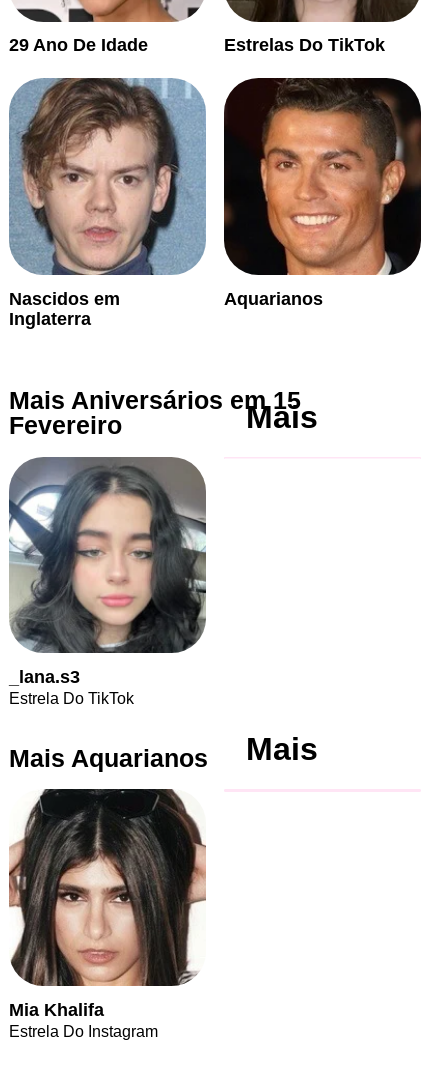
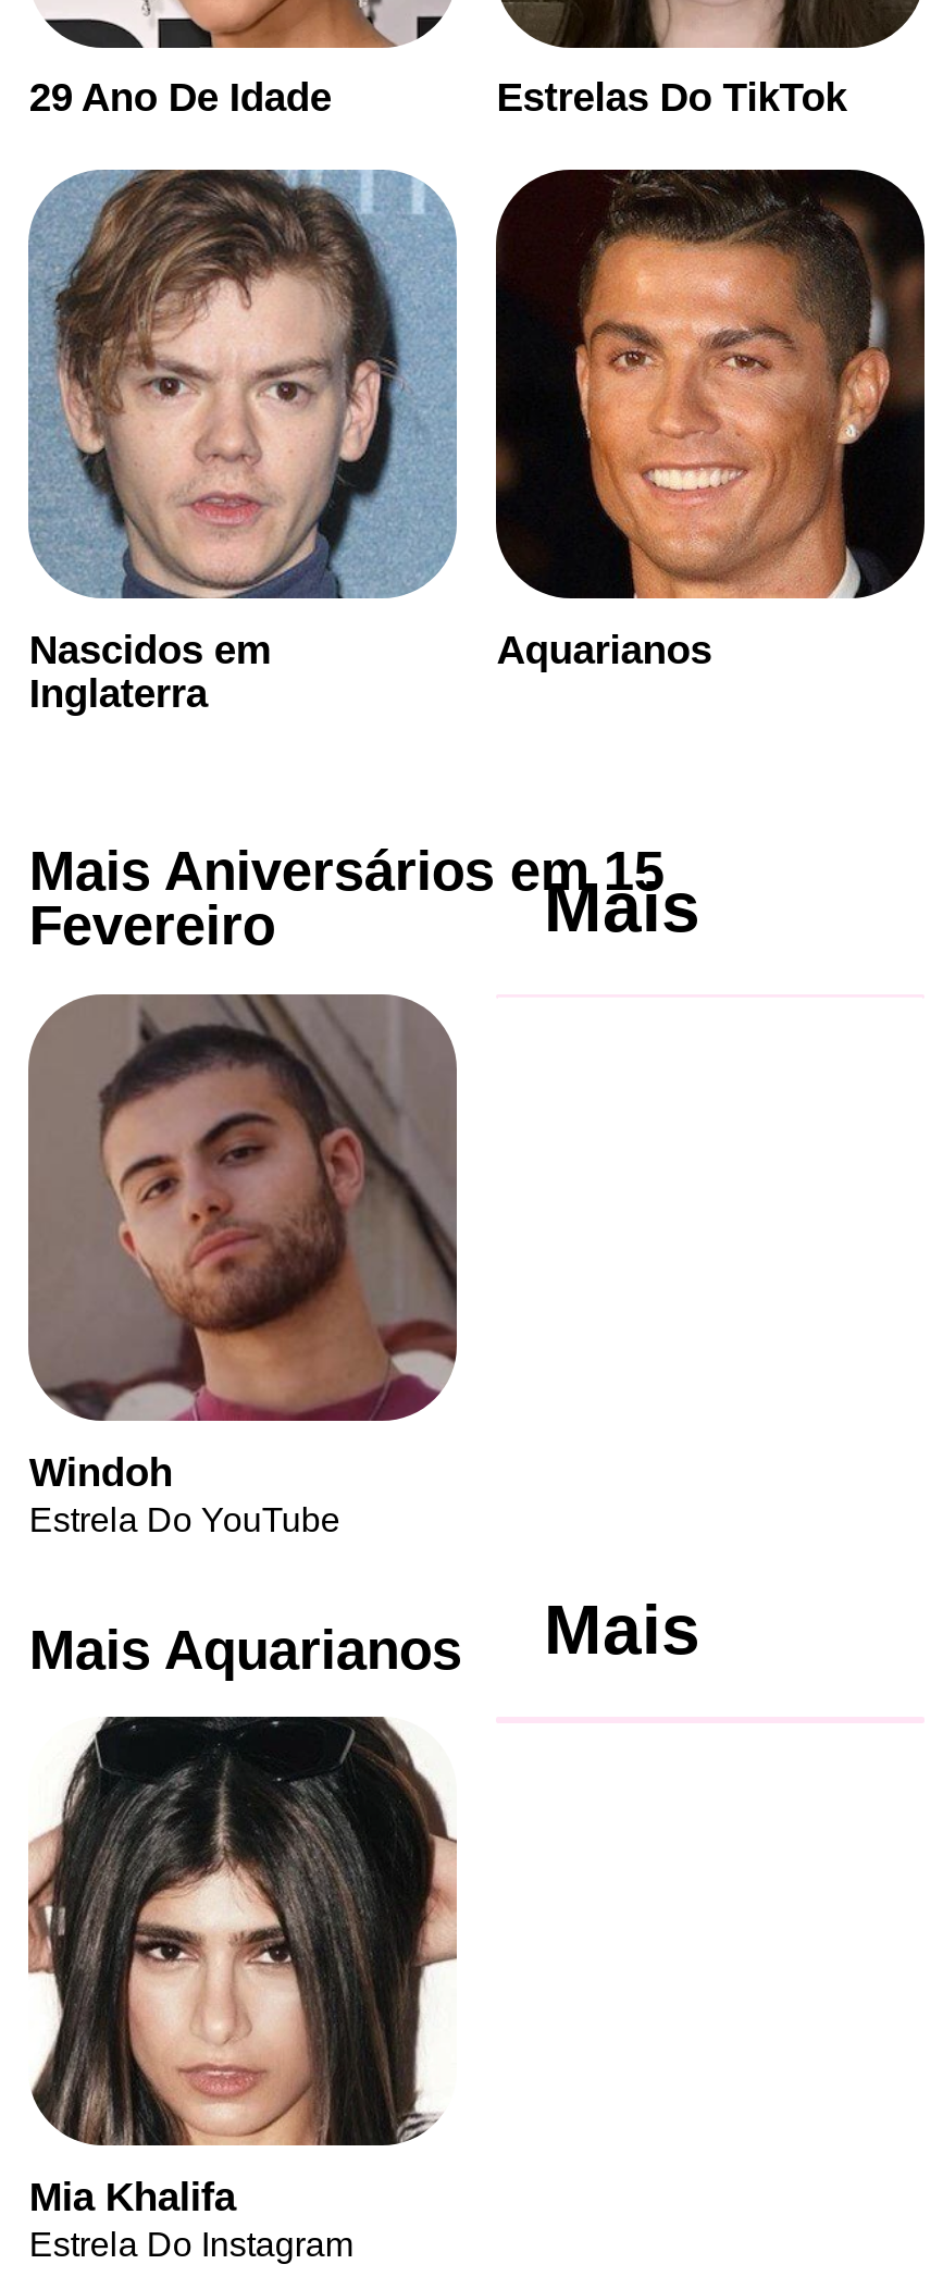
[9,457,206,707] [image] | _lana.s3 | Estrela Do TikTok -> [26,997,459,1539] [image] | Windoh | Estrela Do YouTube

